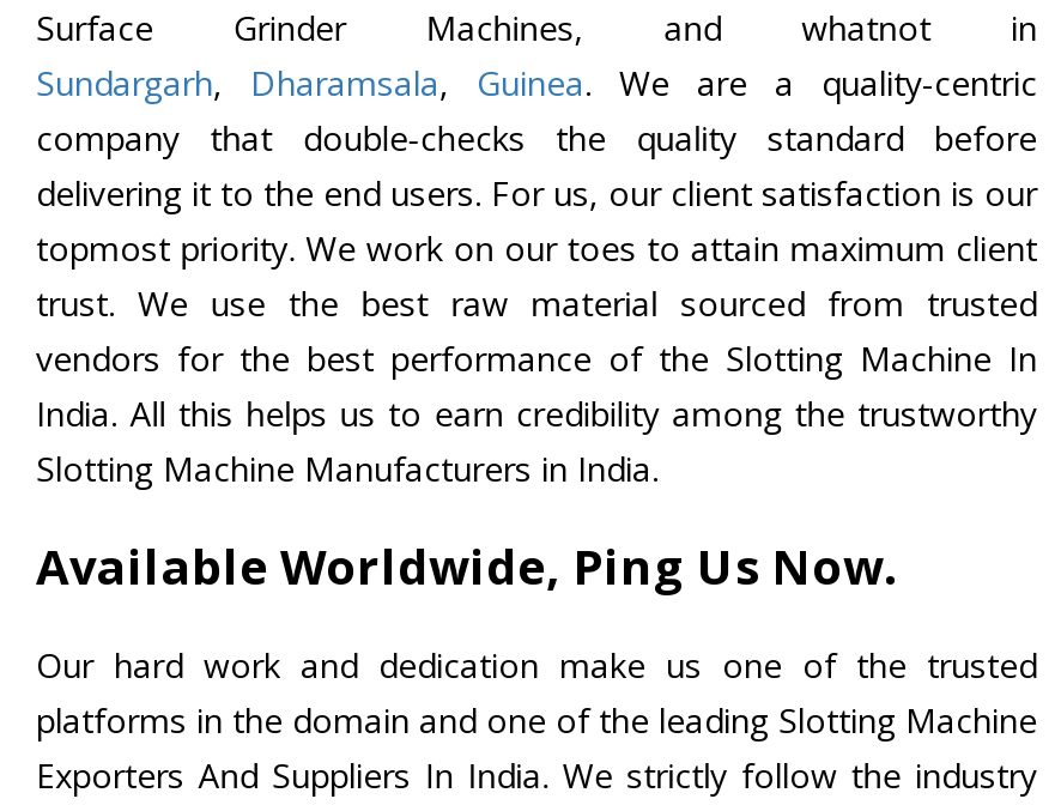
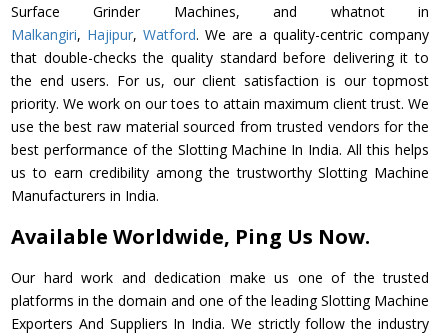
[36,60,1037,491] Sundargarh, Dharamsala, Guinea. We are a quality-centric | company that double-checks the quality standard before | delivering it to the end users. For us, our client satisfaction is our | topmost priority. We work on our toes to attain maximum client | trust. We use the best raw material sourced from trusted | vendors for the best performance of the Slotting Machine In | India. All this helps us to earn credibility among the trustworthy | Slotting Machine Manufacturers in India. -> [11,25,429,205] Malkangiri, Hajipur, Watford. We are a quality-centric company | that double-checks the quality standard before delivering it to | the end users. For us, our client satisfaction is our topmost | priority. We work on our toes to attain maximum client trust. We | use the best raw material sourced from trusted vendors for the | best performance of the Slotting Machine In India. All this helps | us to earn credibility among the trustworthy Slotting Machine | Manufacturers in India.

